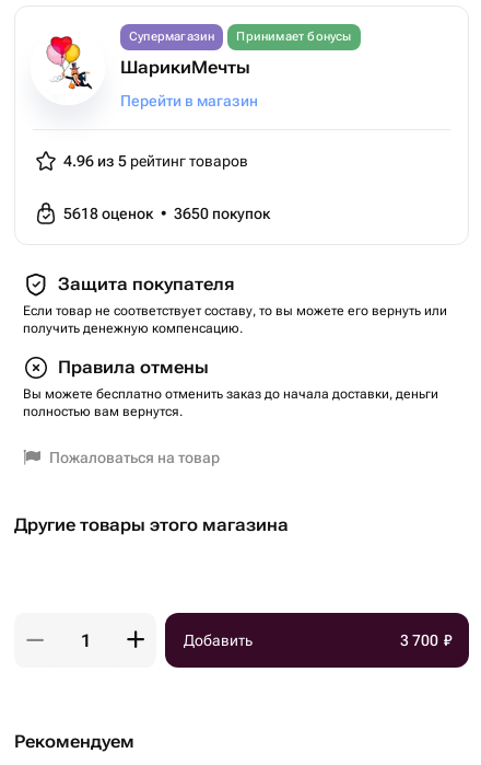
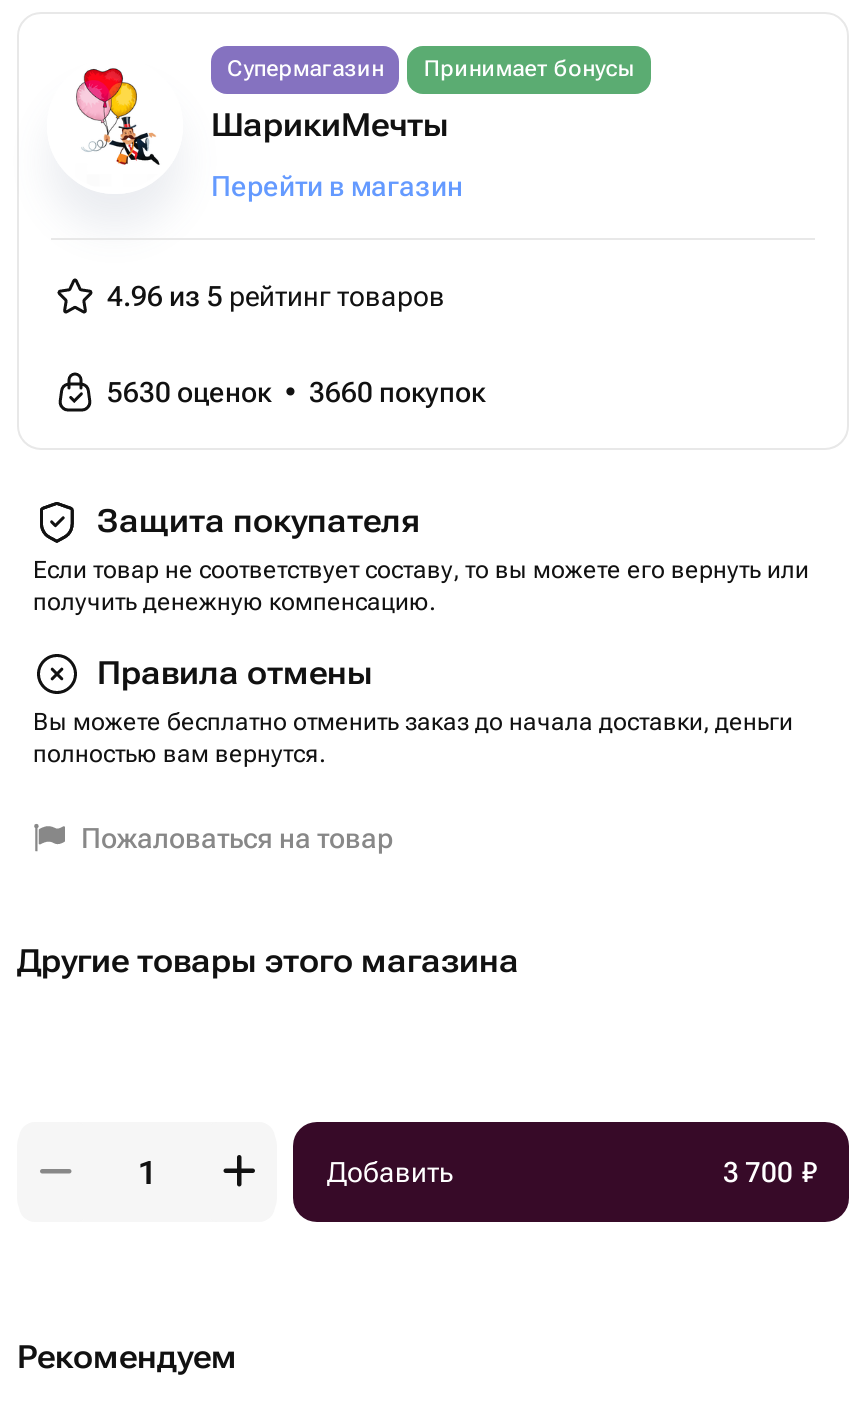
[63,205,270,222] 5618 оценок • 3650 покупок -> [107,376,485,408] 5630 оценок • 3660 покупок

